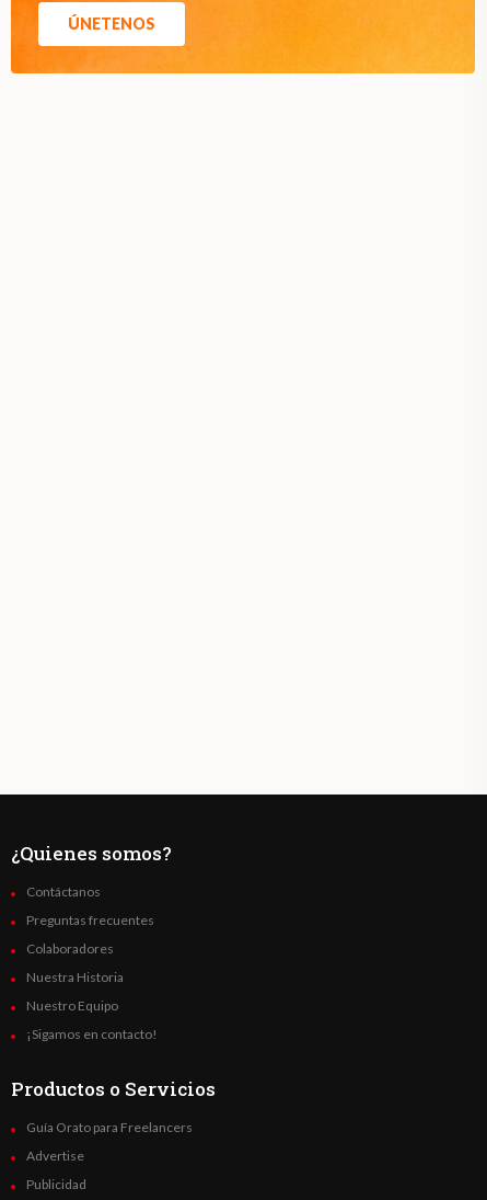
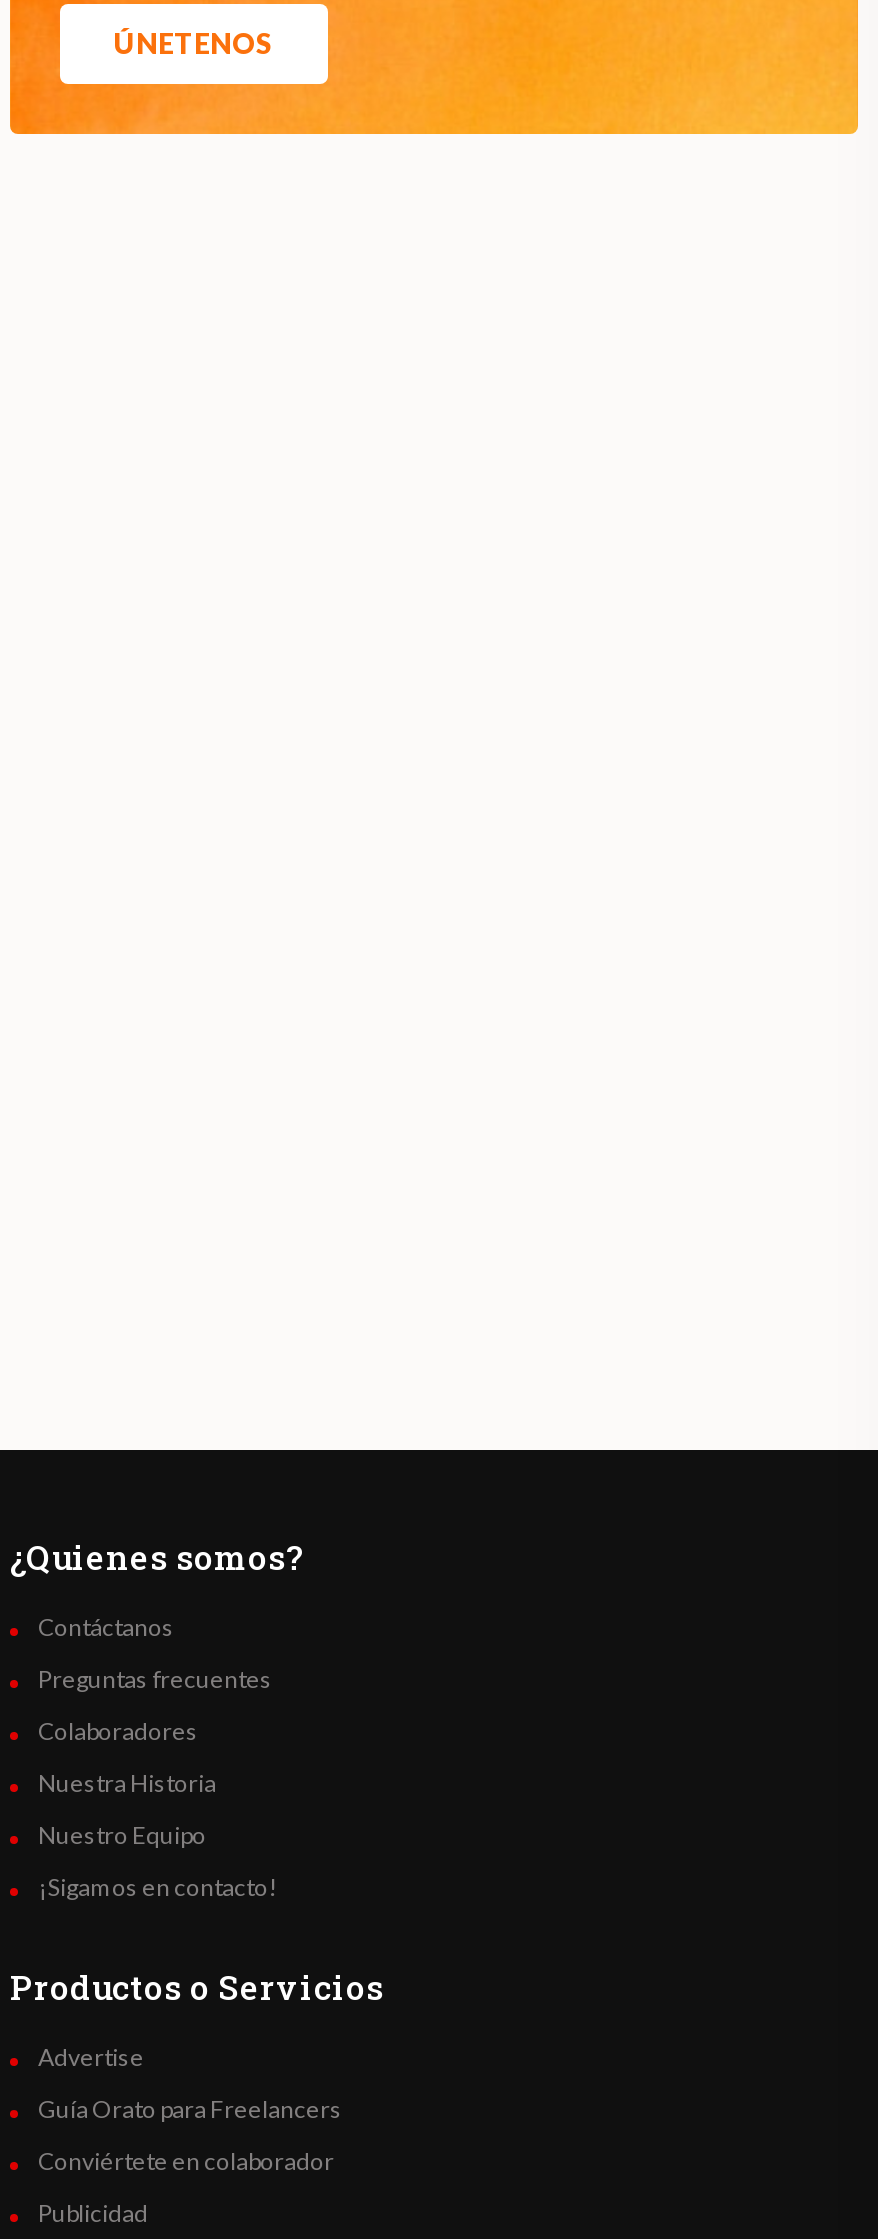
none -> [38,2146,334,2176] Conviértete en colaborador
moved [26,1148,84,1164] -> [38,2042,144,2072]: Advertise

